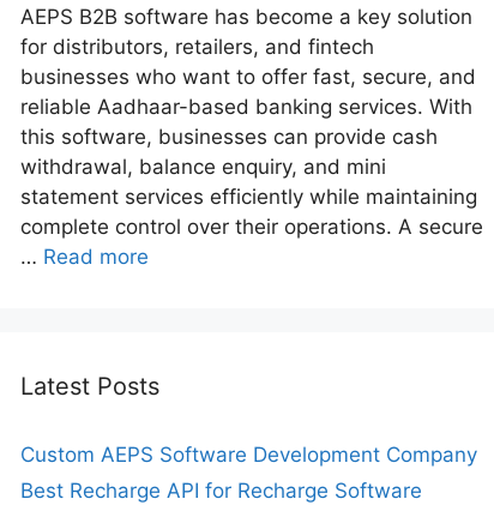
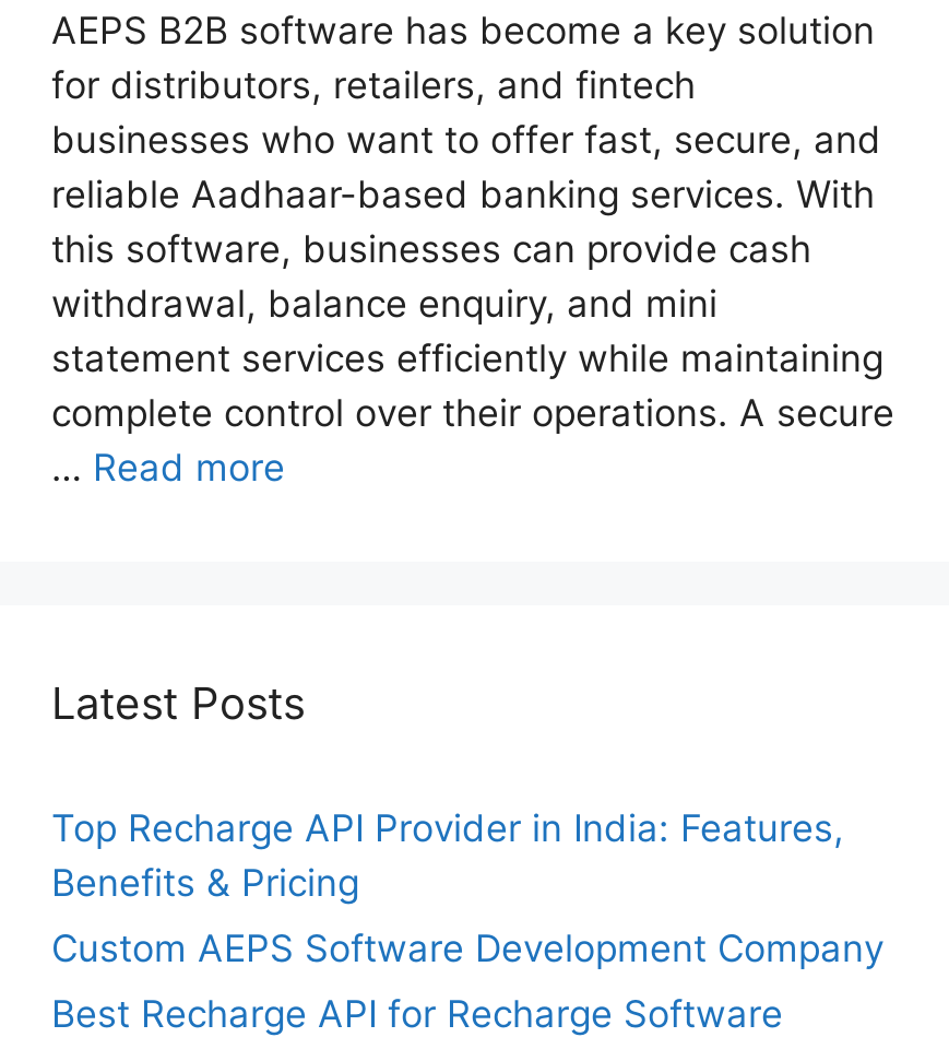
none -> [51,806,844,904] Top Recharge API Provider in India: Features, | Benefits & Pricing

